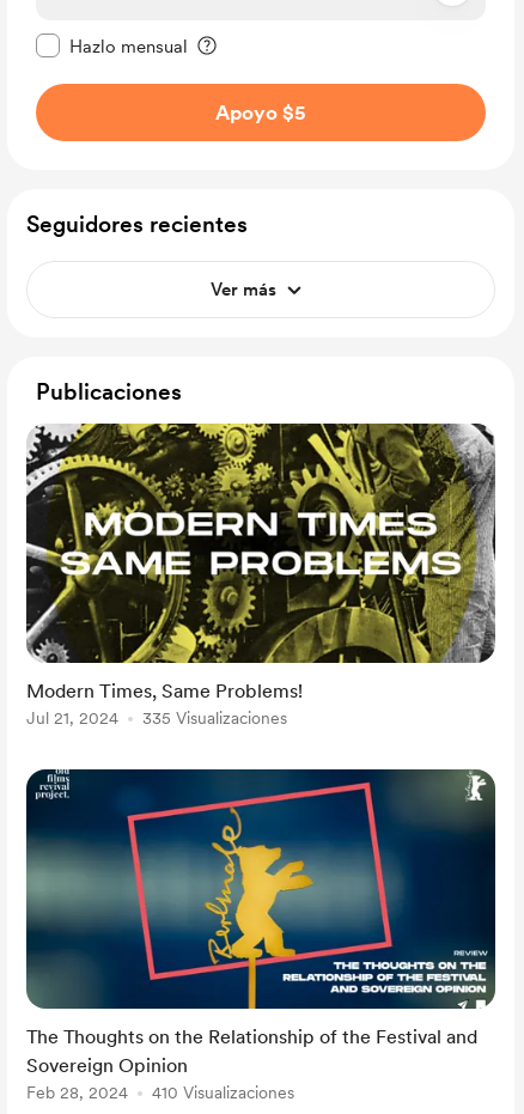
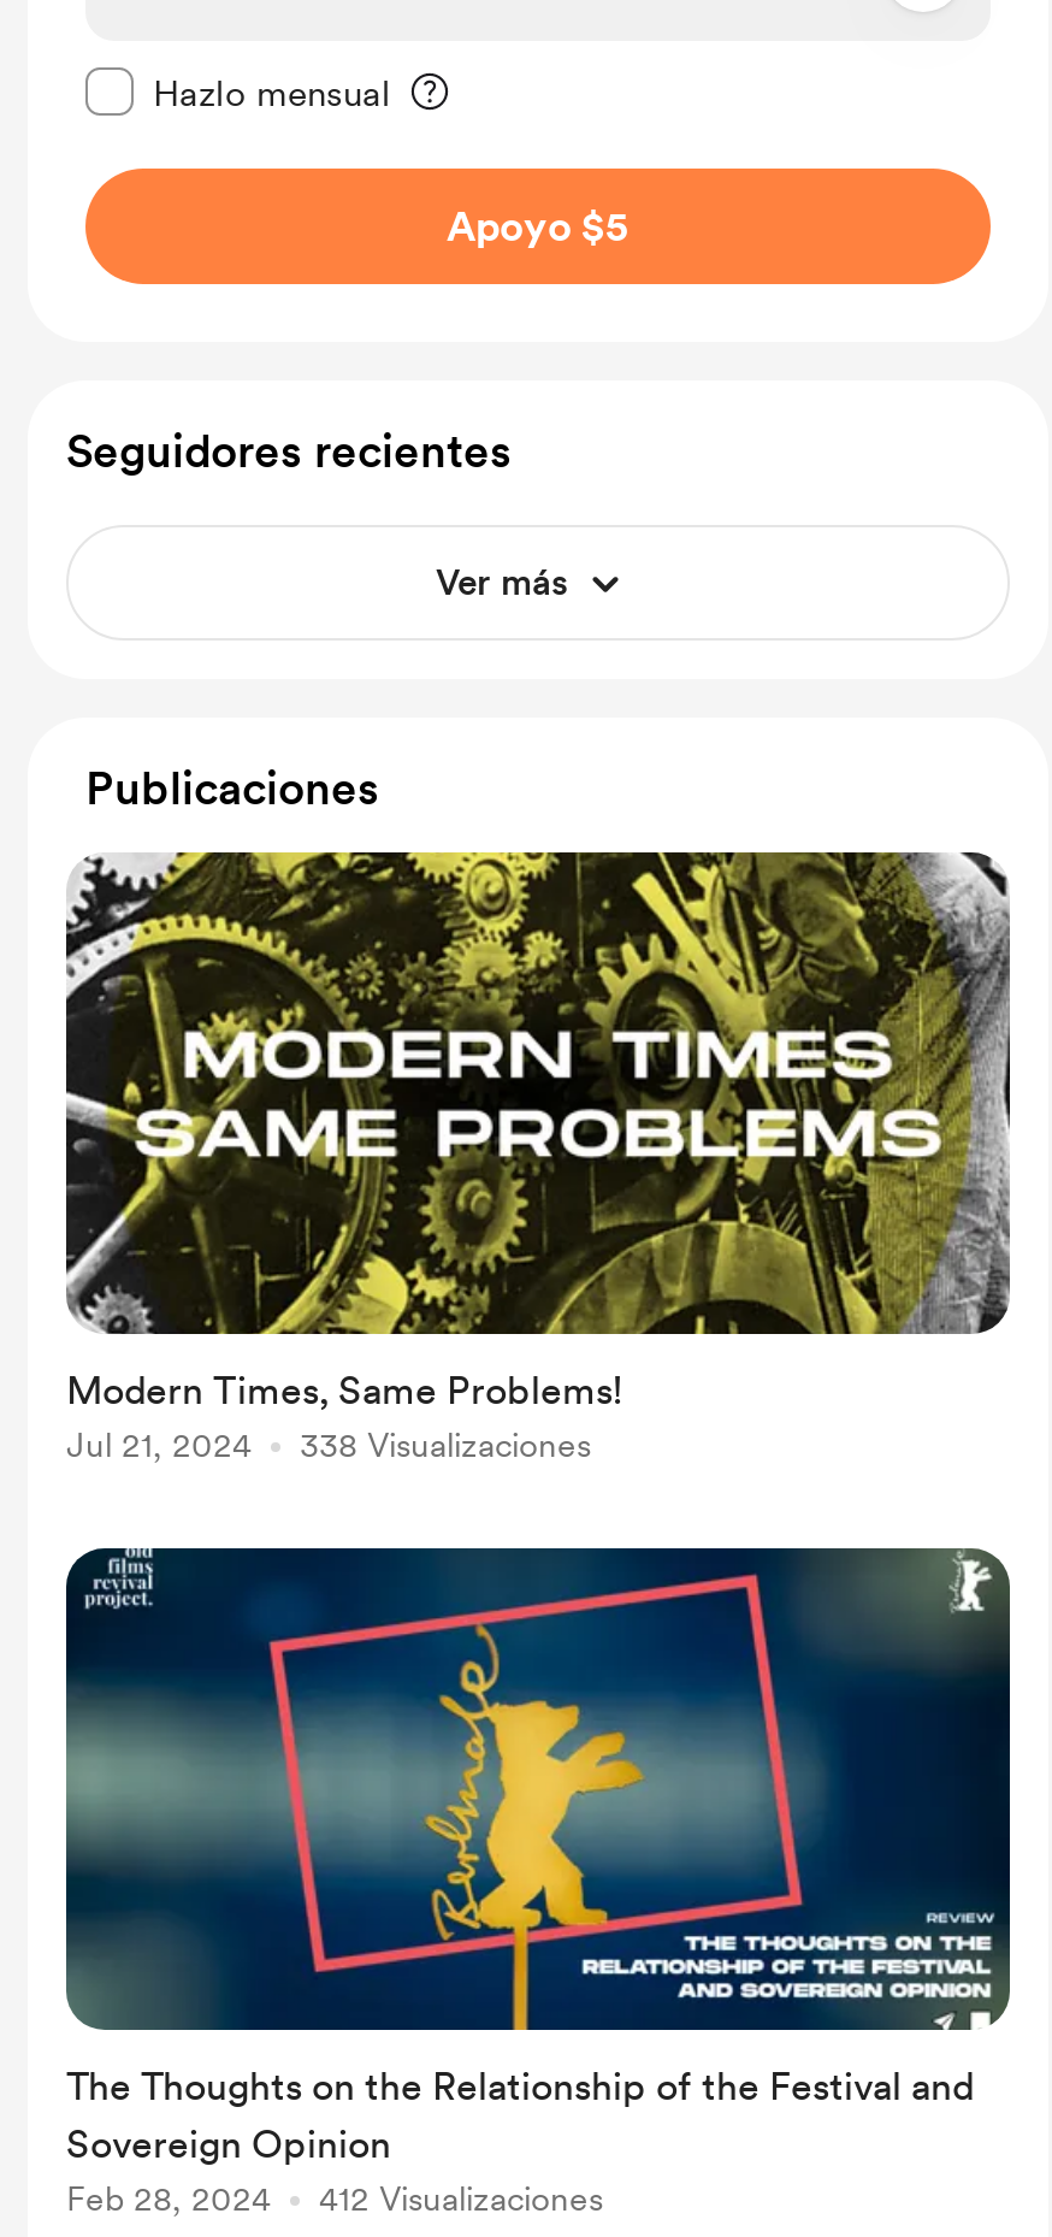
[142,708,287,728] 335 Visualizaciones -> [300,1426,591,1464] 338 Visualizaciones
[152,1083,294,1102] 410 Visualizaciones -> [319,2179,603,2218] 412 Visualizaciones

